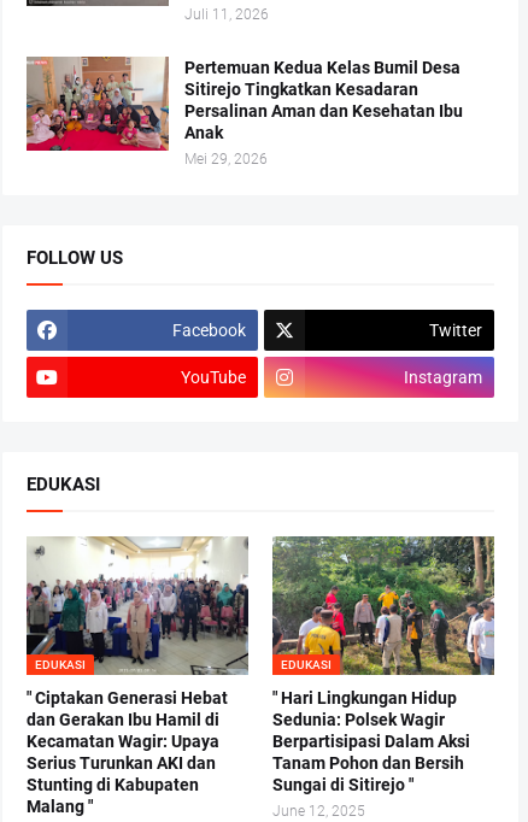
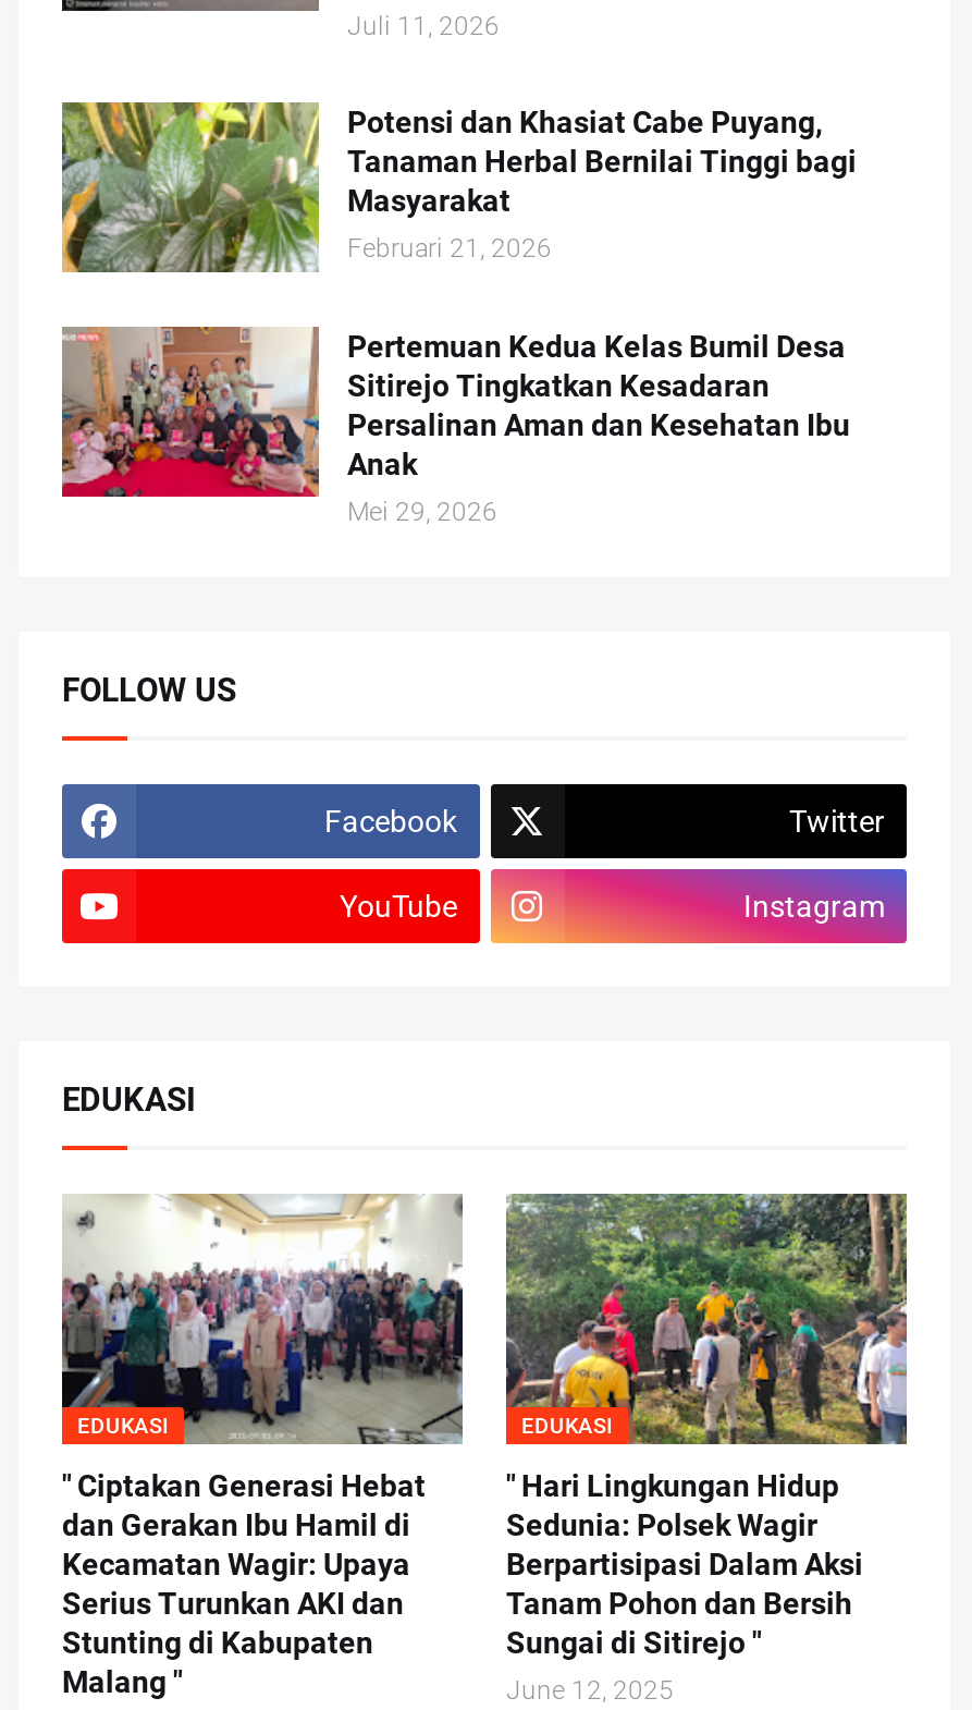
none -> [60,100,857,274] [image] | Potensi dan Khasiat Cabe Puyang, | Tanaman Herbal Bernilai Tinggi bagi | Masyarakat | Februari 21, 2026

